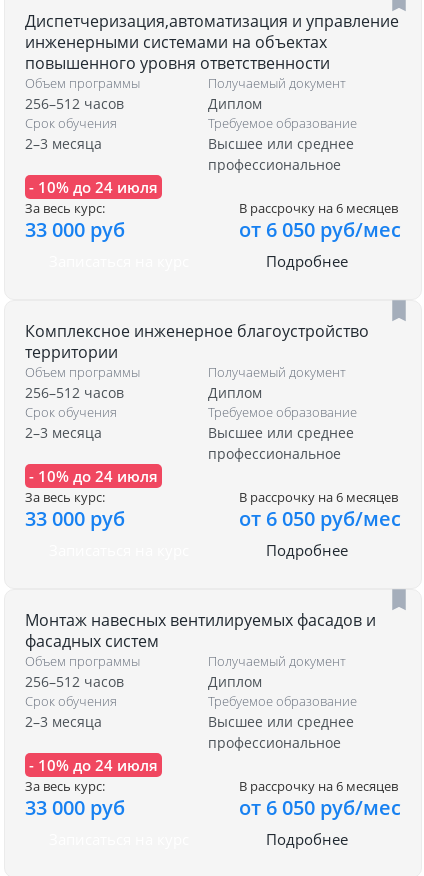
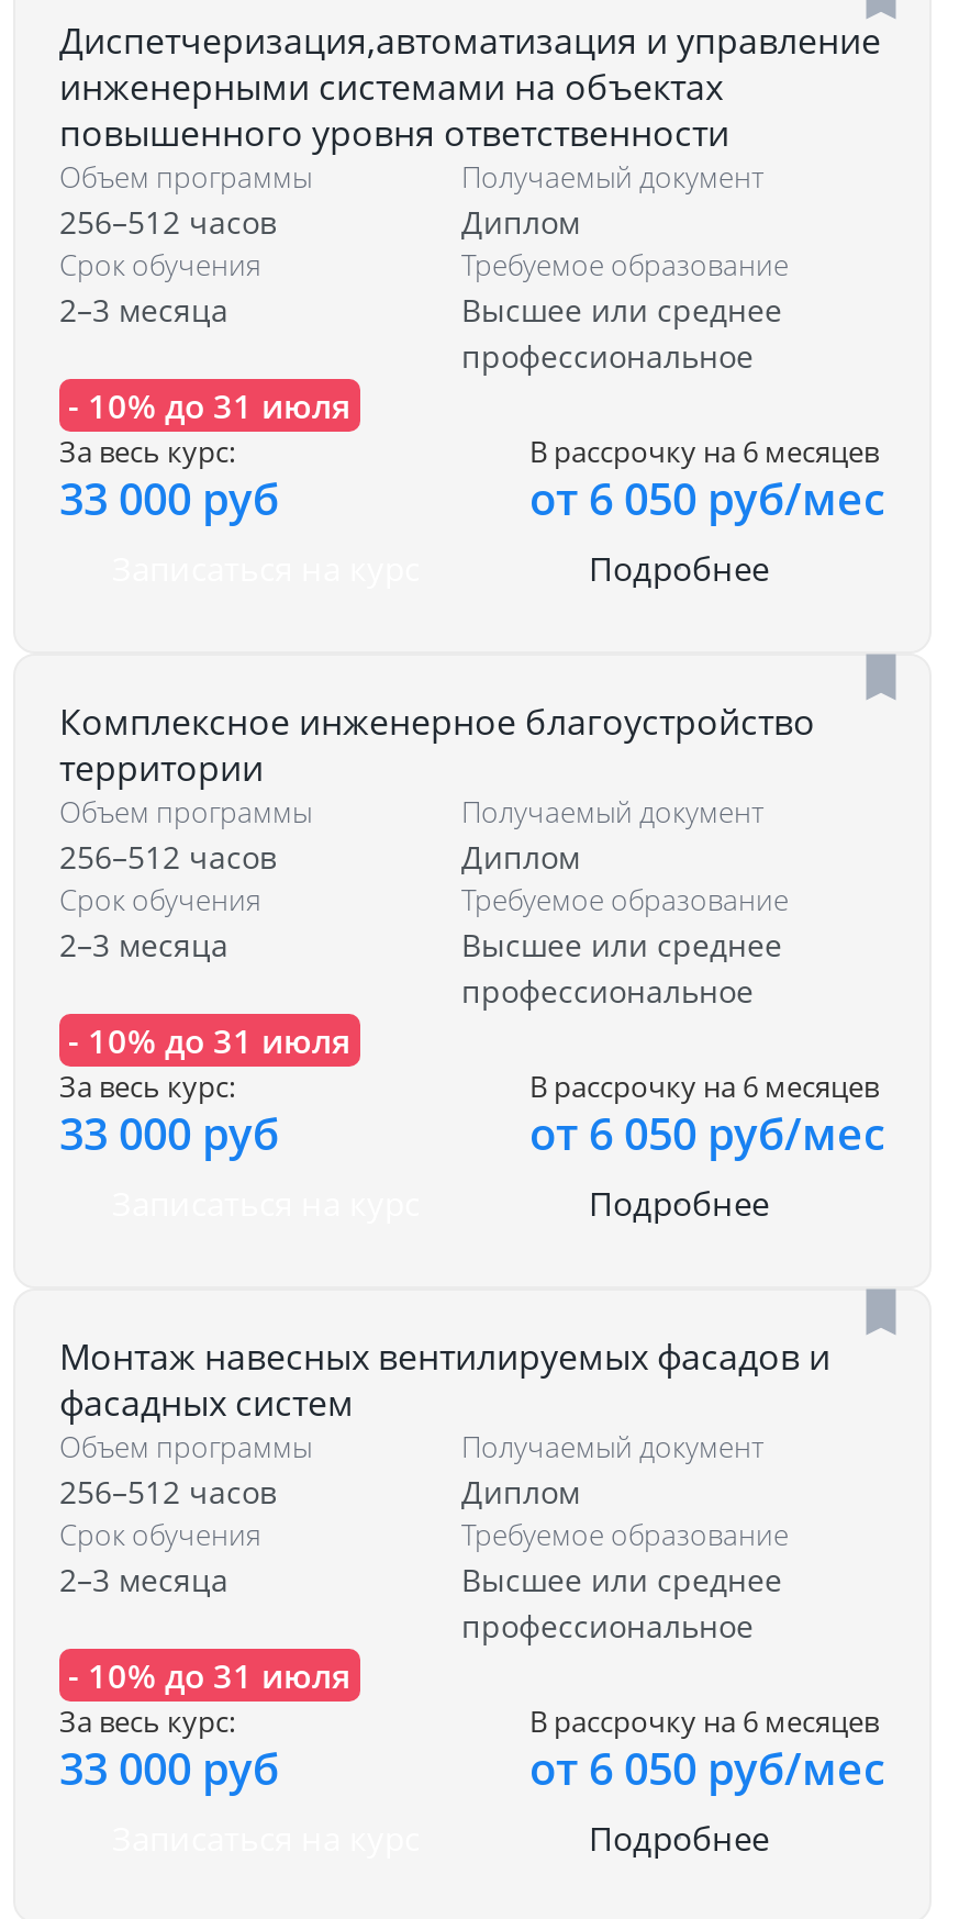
[29,177,158,197] - 10% до 24 июля -> [68,384,352,428] - 10% до 31 июля
[29,466,158,486] - 10% до 24 июля -> [68,1019,352,1063] - 10% до 31 июля
[29,755,158,775] - 10% до 24 июля -> [68,1654,352,1698] - 10% до 31 июля

